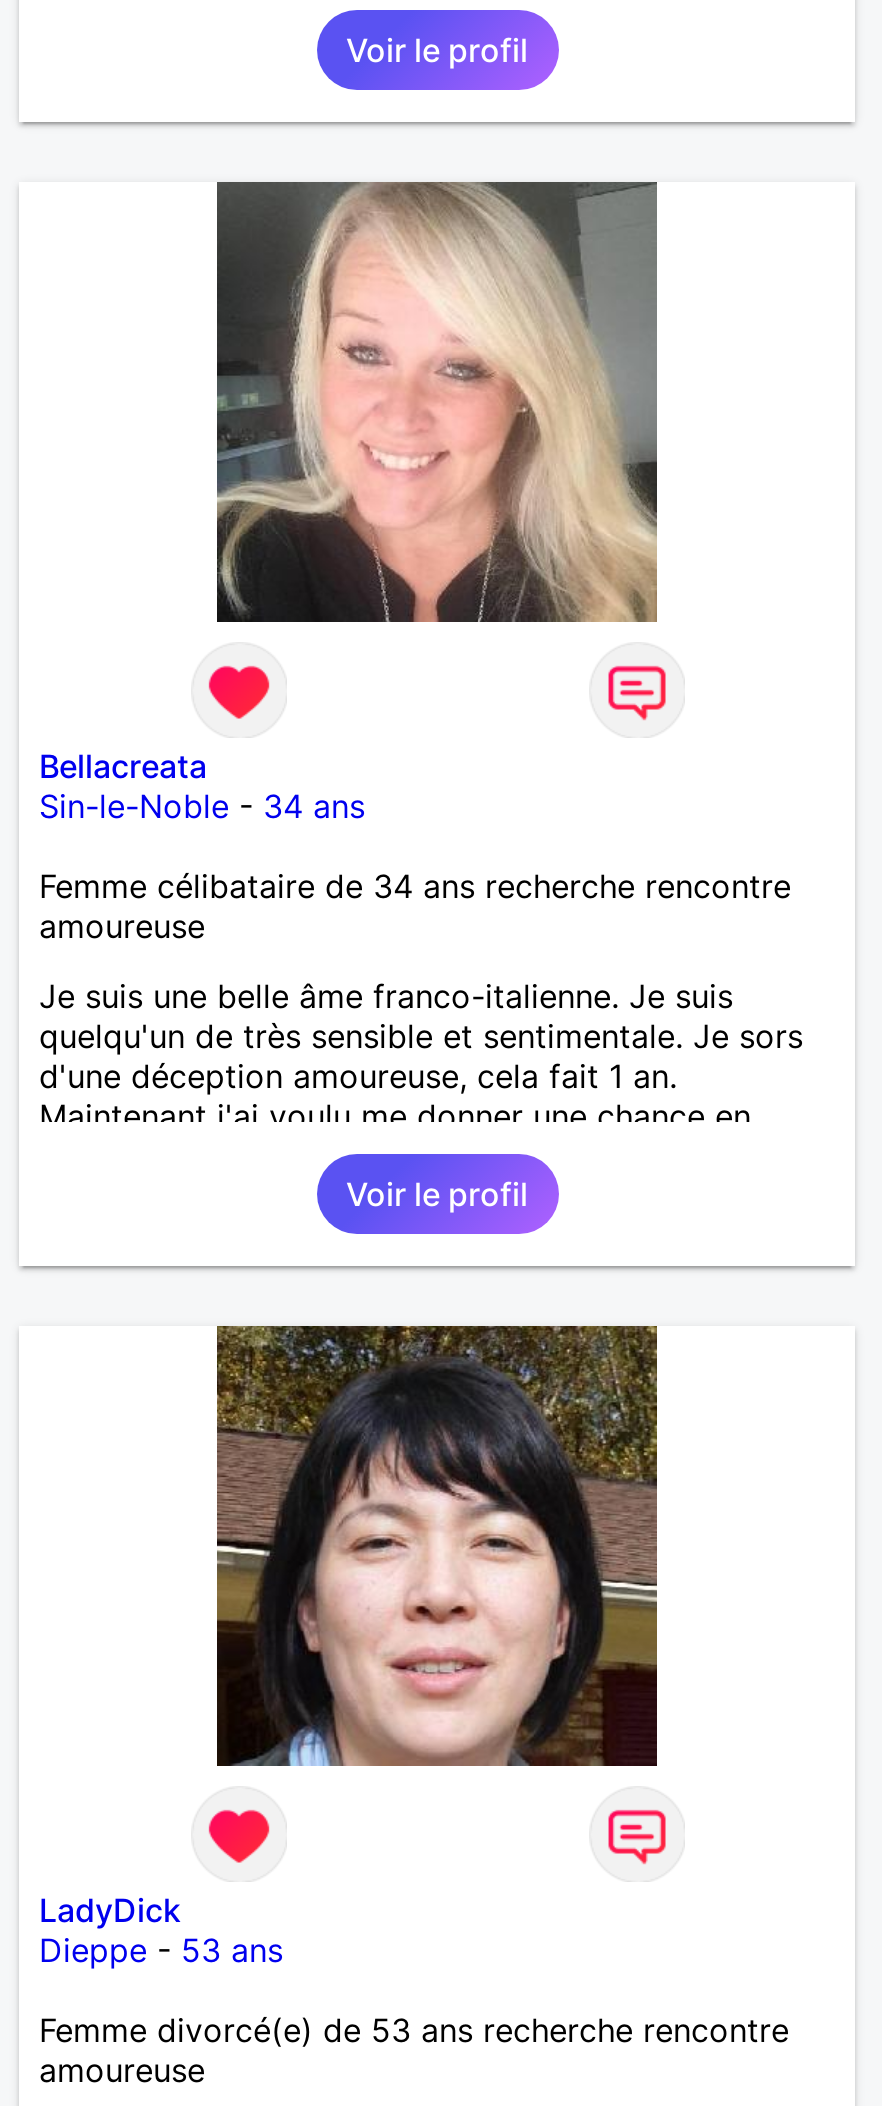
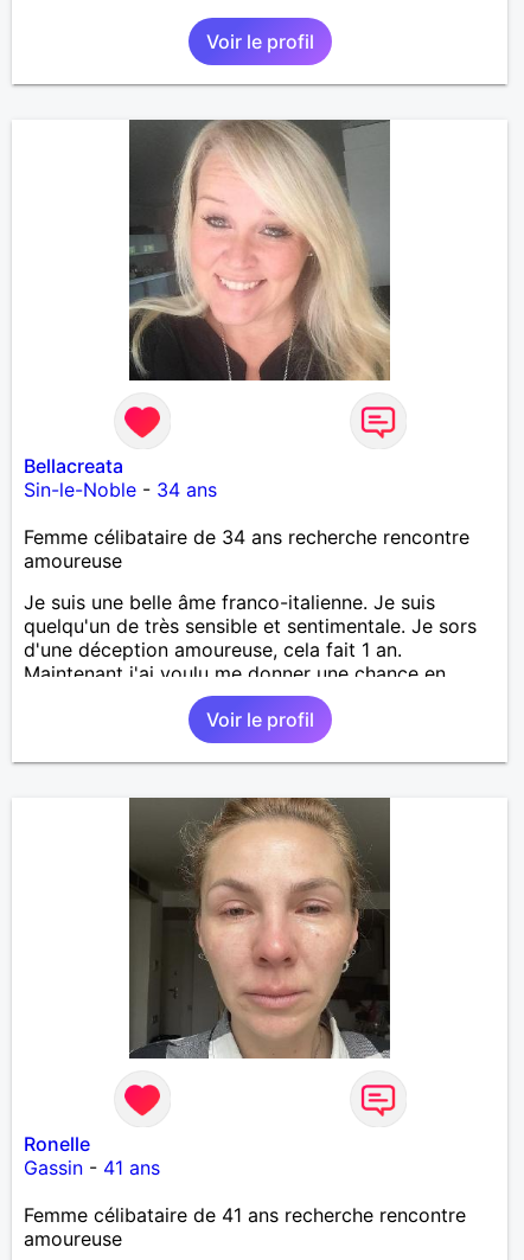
[215,1326,659,1768] [image] -> [128,798,391,1060] [image]
[39,1890,283,1970] LadyDick | Dieppe - 53 ans -> [24,1132,160,1179] Ronelle | Gassin - 41 ans
[39,2010,789,2050] Femme divorcé(e) de 53 ans recherche rencontre -> [24,1203,466,1227] Femme célibataire de 41 ans recherche rencontre

